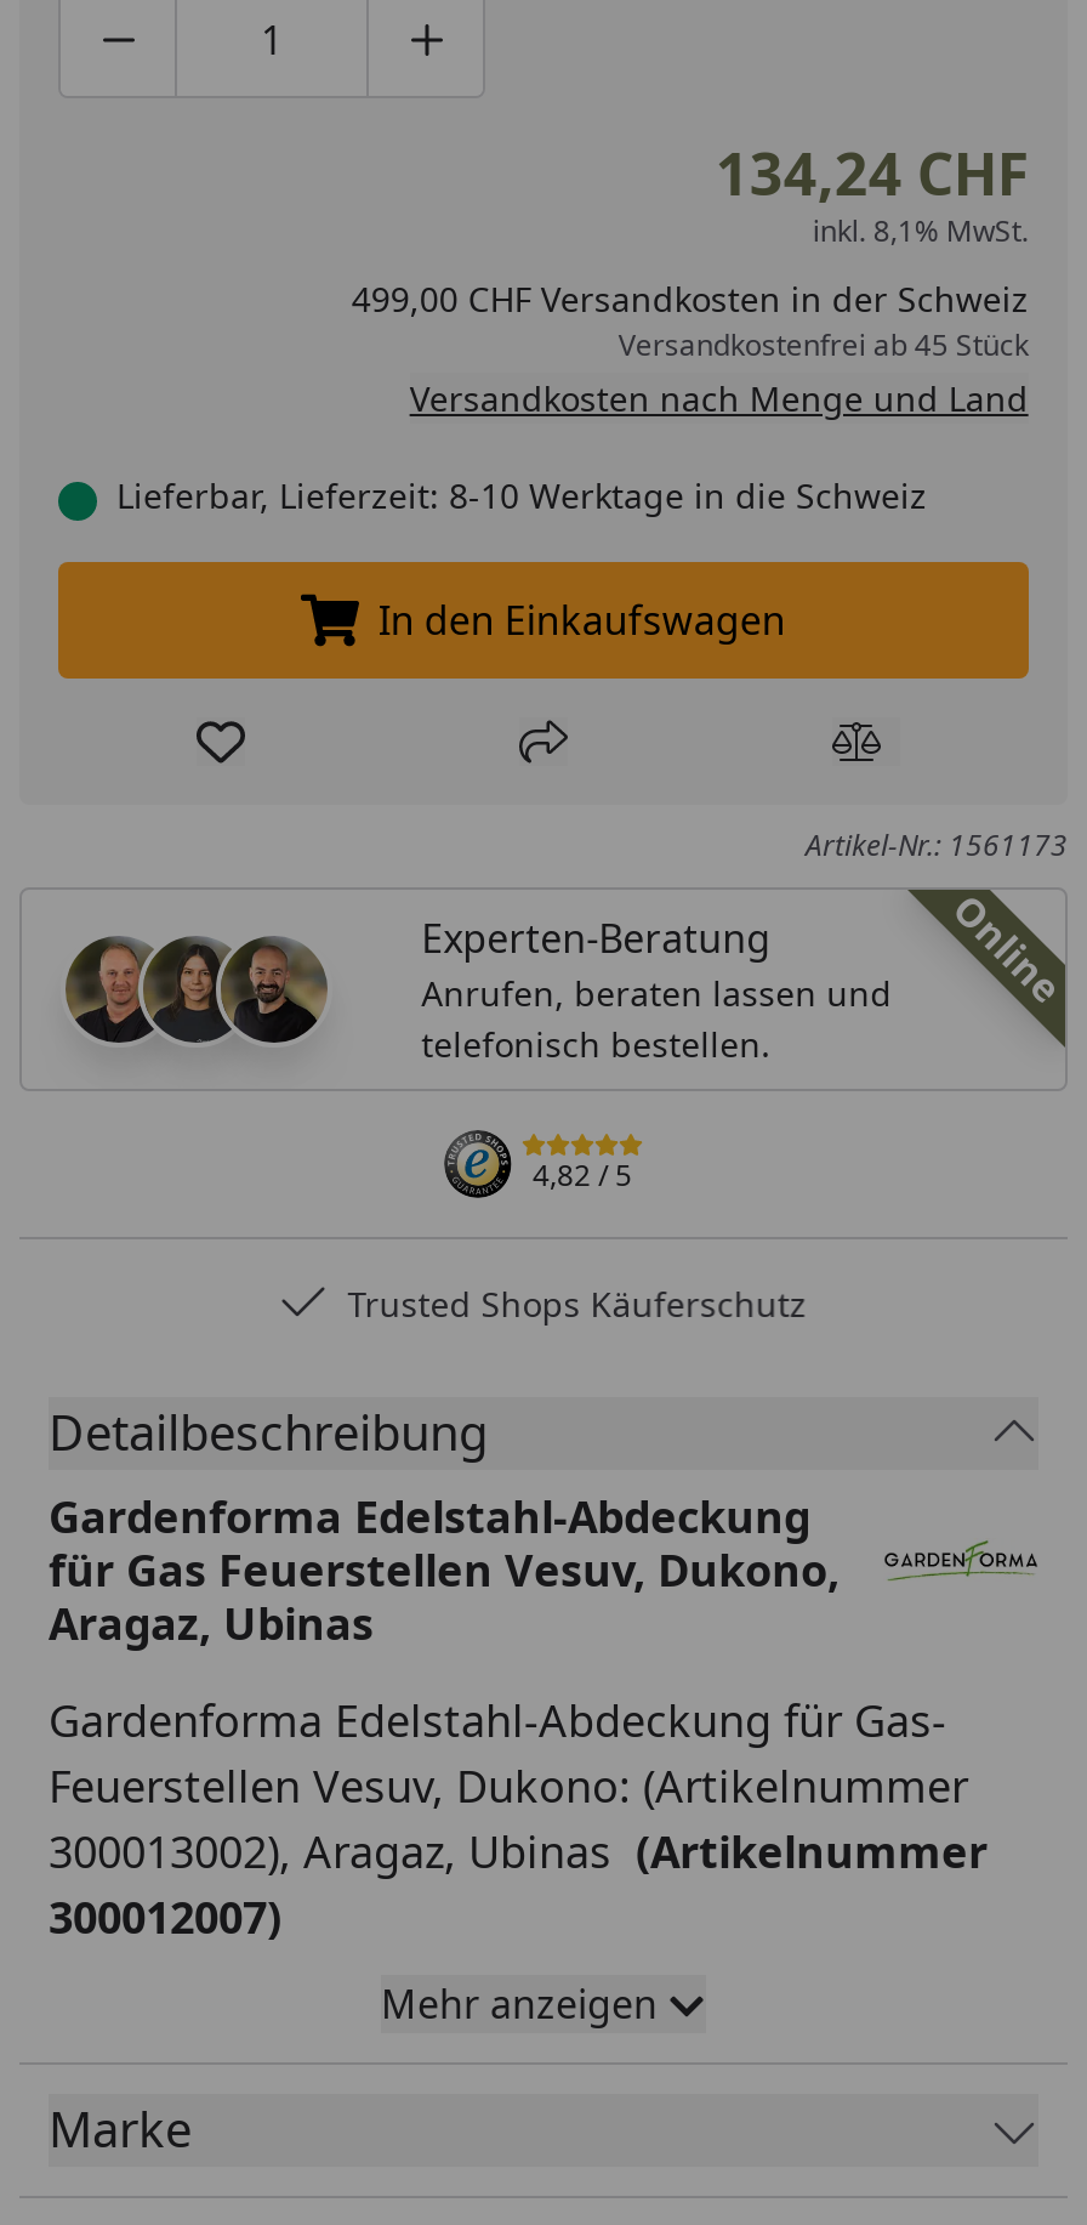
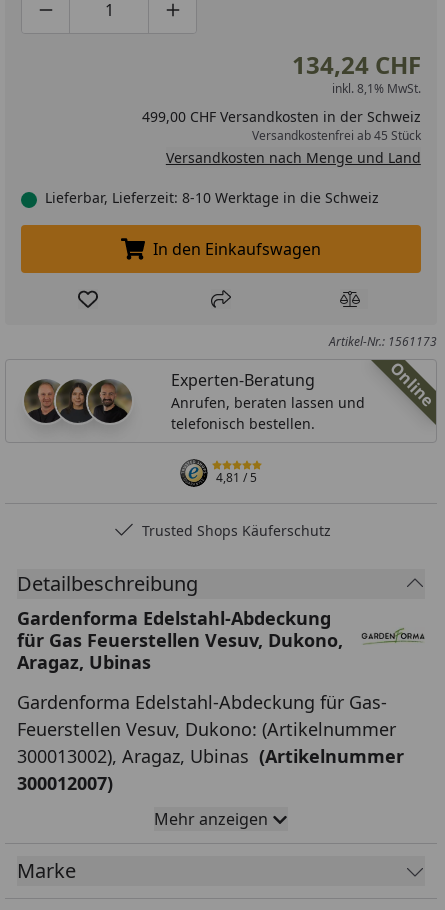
[533,1155,632,1197] 4,82 / 5 -> [216,469,257,486] 4,81 / 5

